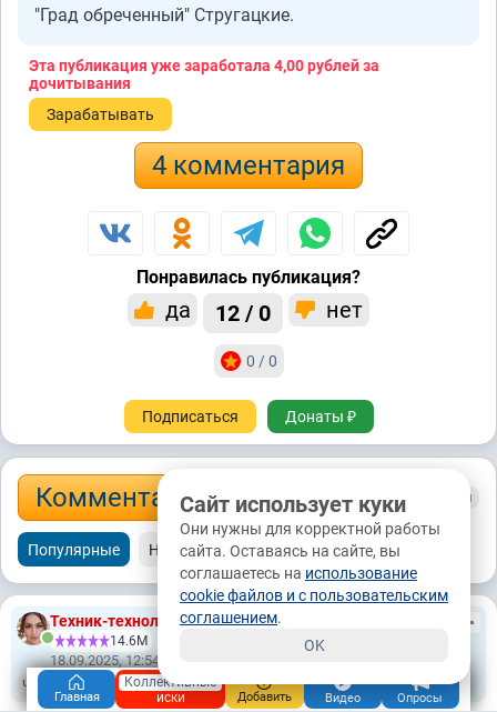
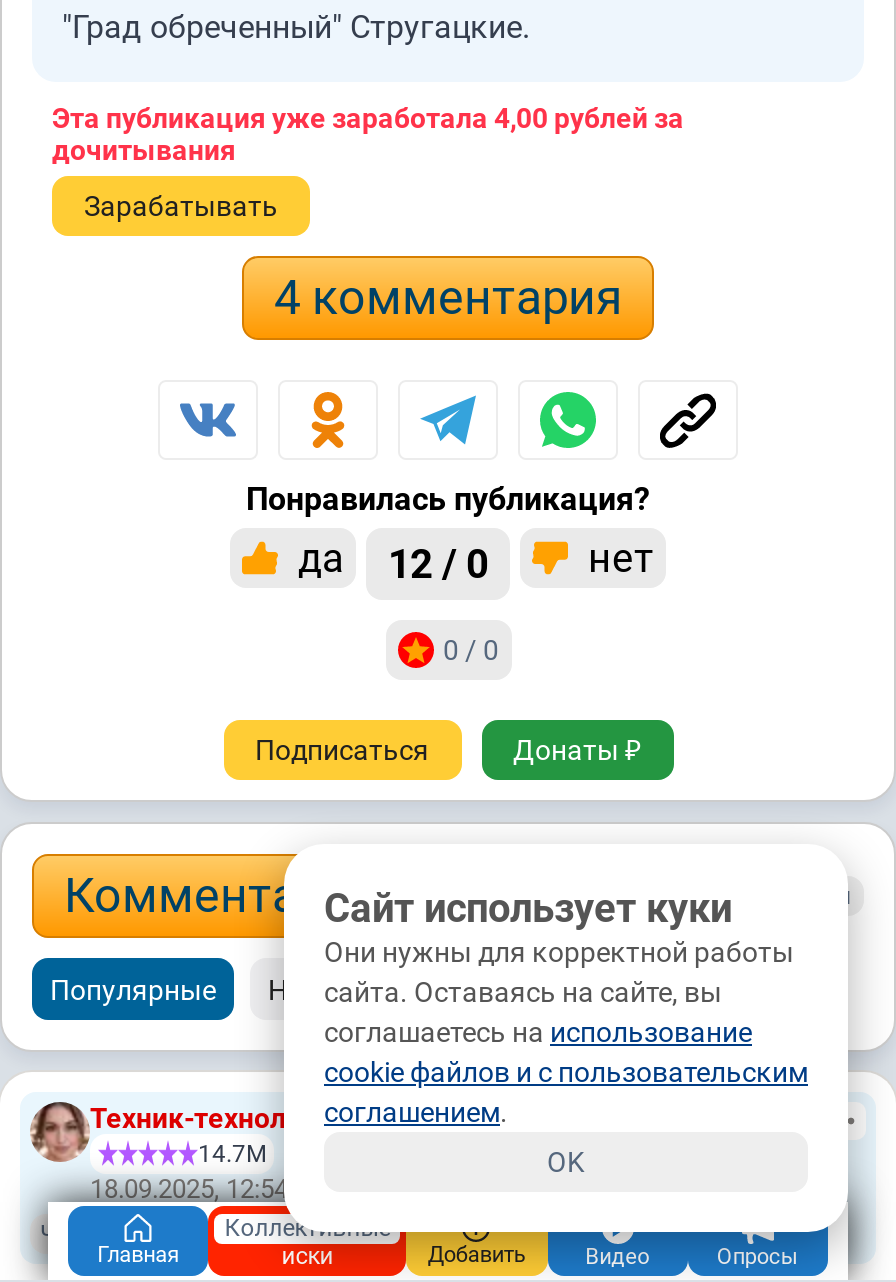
[110,633,148,648] 14.6М -> [198,1139,266,1167] 14.7М

